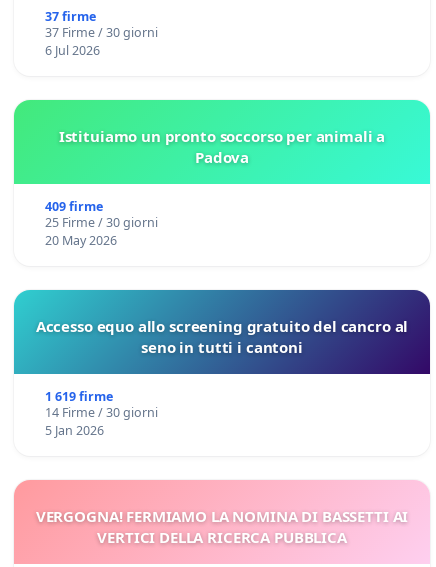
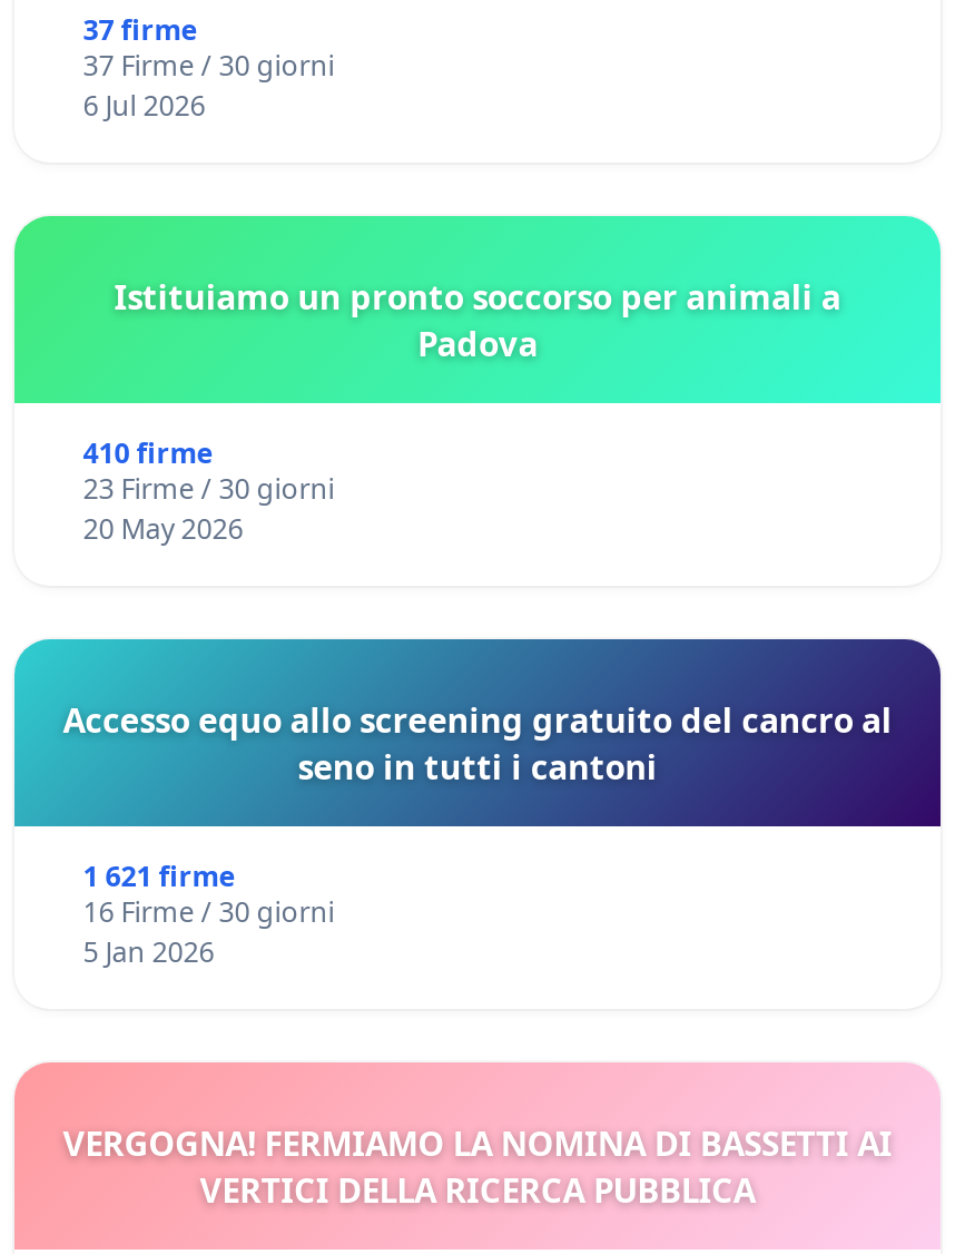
[45,198,103,215] 409 firme -> [83,433,212,471] 410 firme
[45,214,158,231] 25 Firme / 30 giorni -> [83,469,335,507] 23 Firme / 30 giorni
[45,388,113,405] 1 619 firme -> [83,856,234,894] 1 621 firme
[45,404,158,421] 14 Firme / 30 giorni -> [83,892,335,930] 16 Firme / 30 giorni

